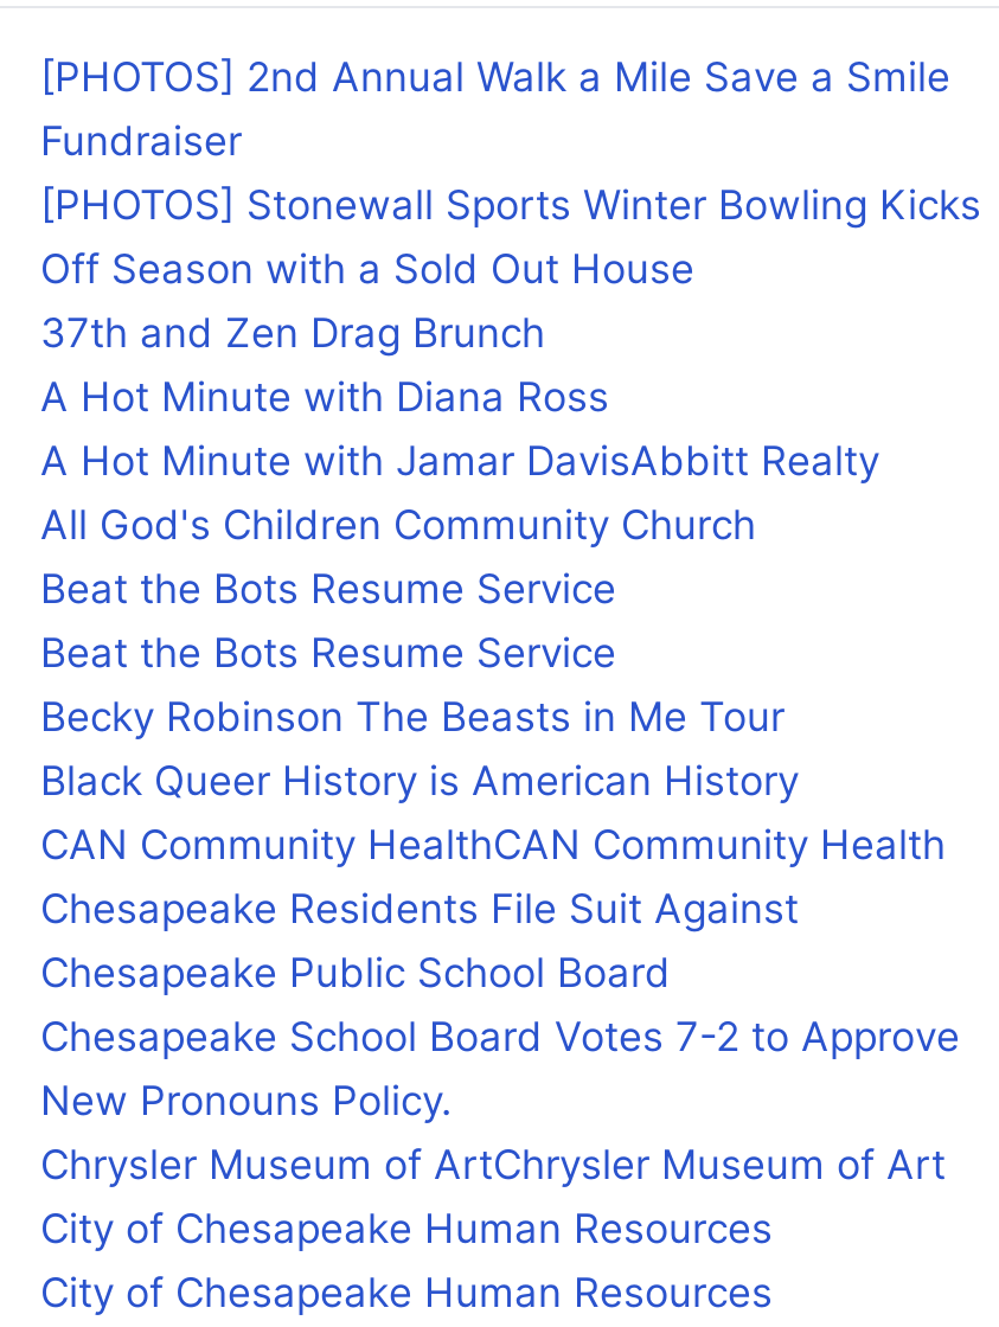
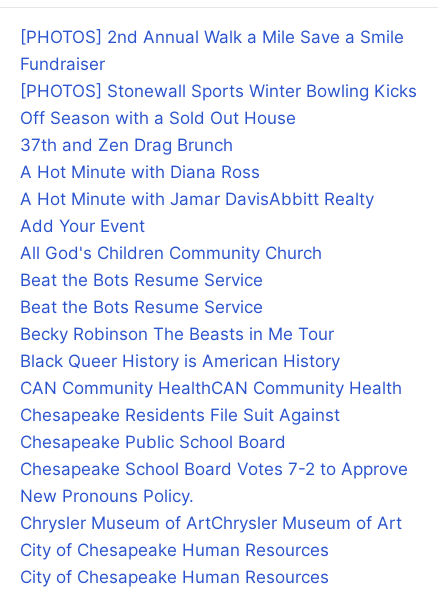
none -> [20,216,145,236] Add Your Event

